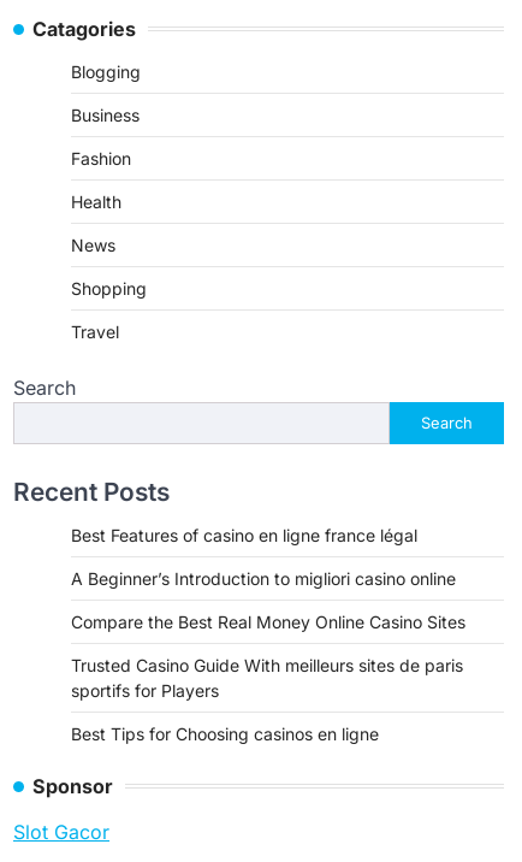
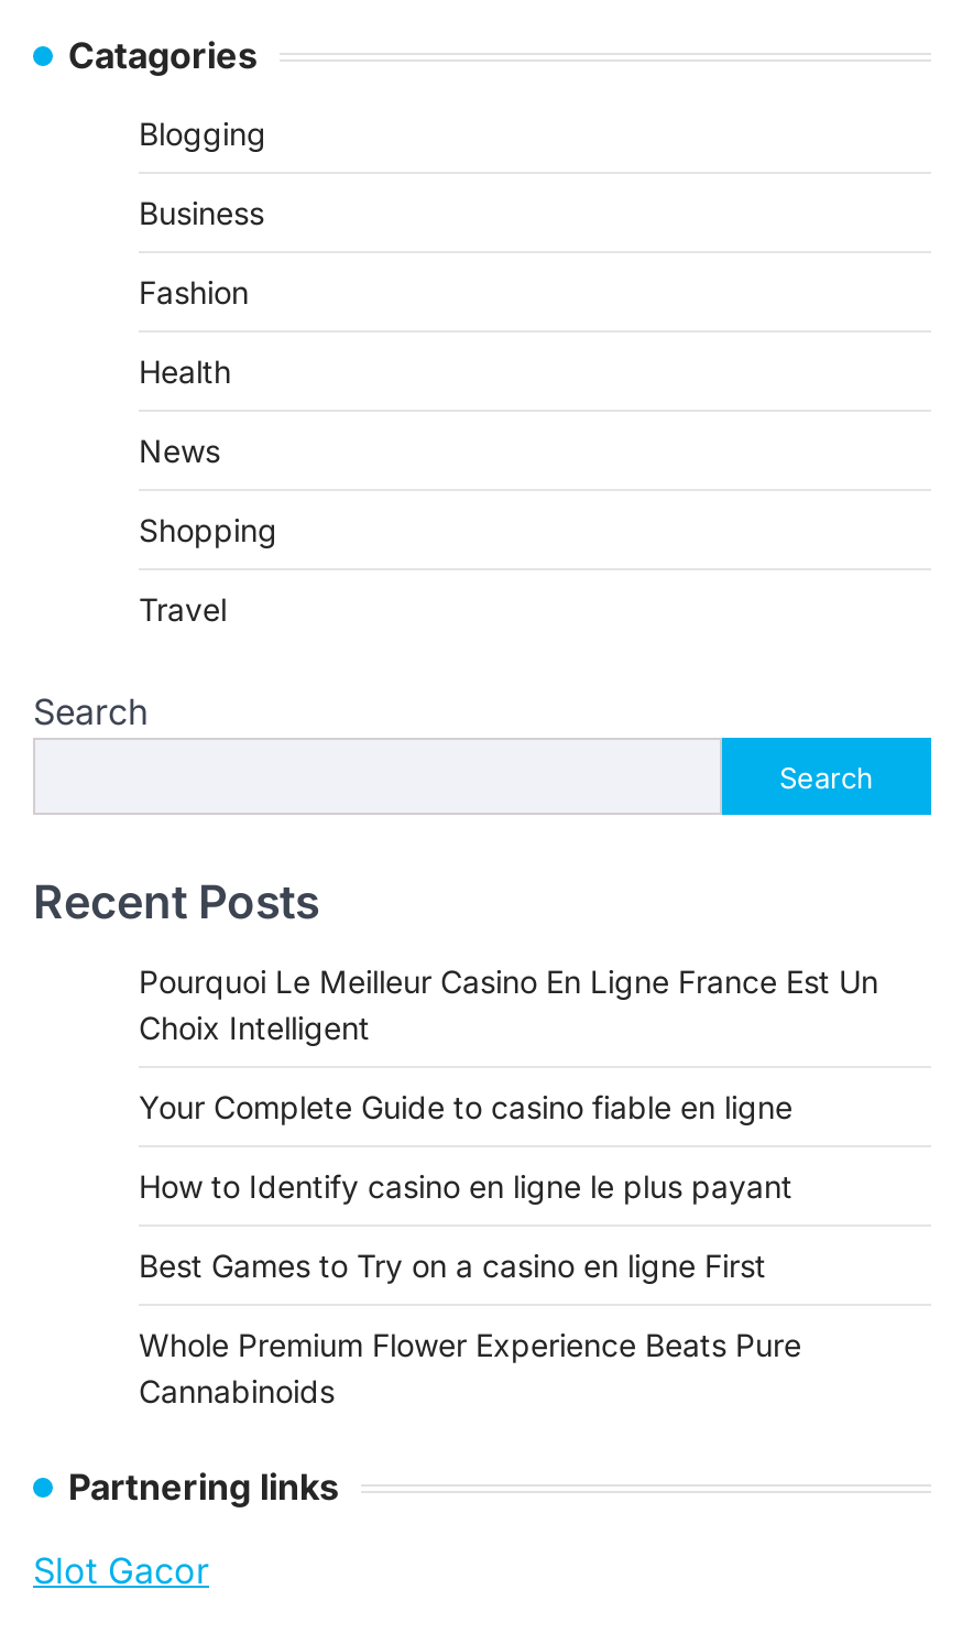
[71,524,417,545] Best Features of casino en ligne france légal -> [139,964,878,1047] Pourquoi Le Meilleur Casino En Ligne France Est Un | Choix Intelligent
[71,568,456,588] A Beginner’s Introduction to migliori casino online -> [139,1089,792,1126] Your Complete Guide to casino fiable en ligne
[71,611,465,631] Compare the Best Real Money Online Casino Sites -> [139,1168,792,1206] How to Identify casino en ligne le plus payant
[71,654,463,700] Trusted Casino Guide With meilleurs sites de paris | sportifs for Players -> [139,1248,766,1285] Best Games to Try on a casino en ligne First
[71,723,379,743] Best Tips for Choosing casinos en ligne -> [139,1327,801,1411] Whole Premium Flower Experience Beats Pure | Cannabinoids
[32,774,113,798] Sponsor -> [68,1466,339,1510] Partnering links

